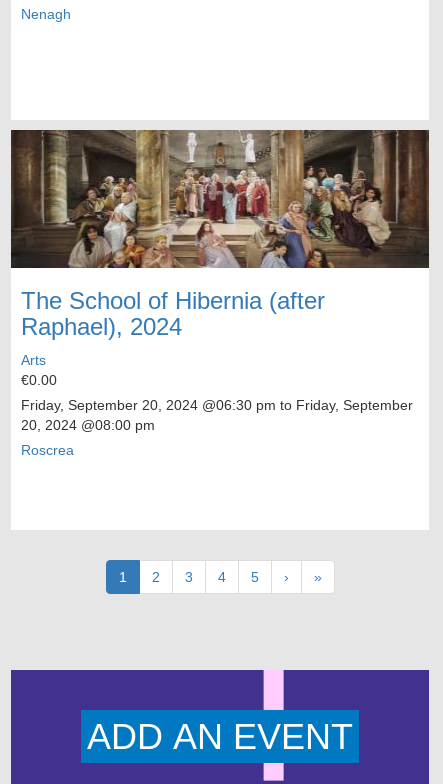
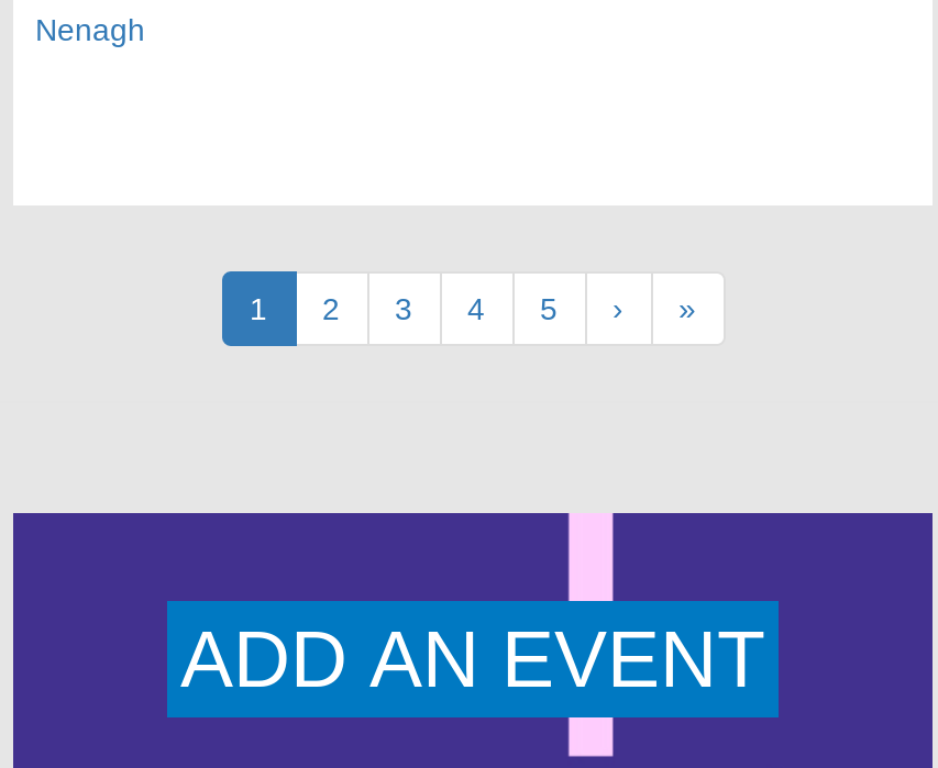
[10,128,430,458] [image] | The School of Hibernia (after | Raphael), 2024 | Arts | €0.00 | Friday, September 20, 2024 @06:30 pm to Friday, September | 20, 2024 @08:00 pm | Roscrea -> none

